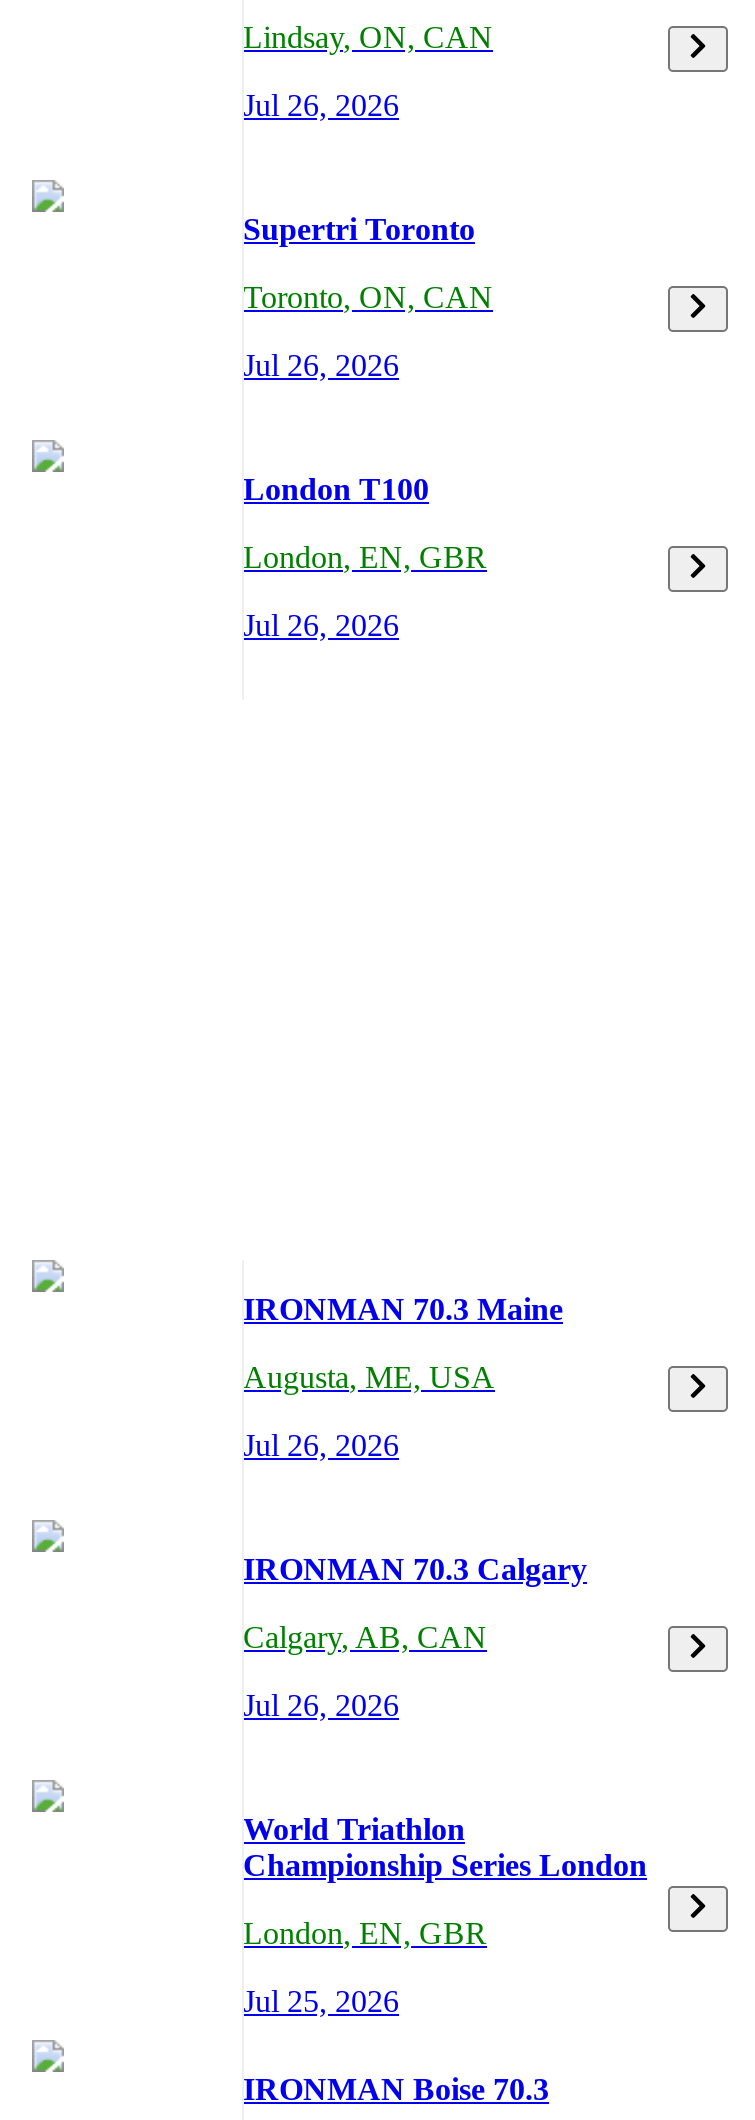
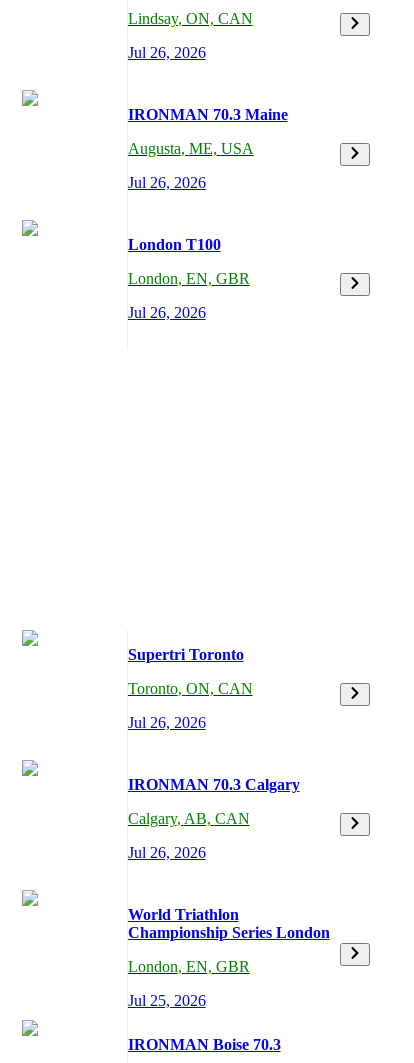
moved [243,211,475,245] -> [127,645,243,662]: Supertri Toronto
moved [243,279,493,313] -> [127,679,252,696]: Toronto, ON, CAN
moved [243,1291,563,1325] -> [127,105,287,122]: IRONMAN 70.3 Maine
moved [243,1359,495,1393] -> [127,139,253,156]: Augusta, ME, USA

